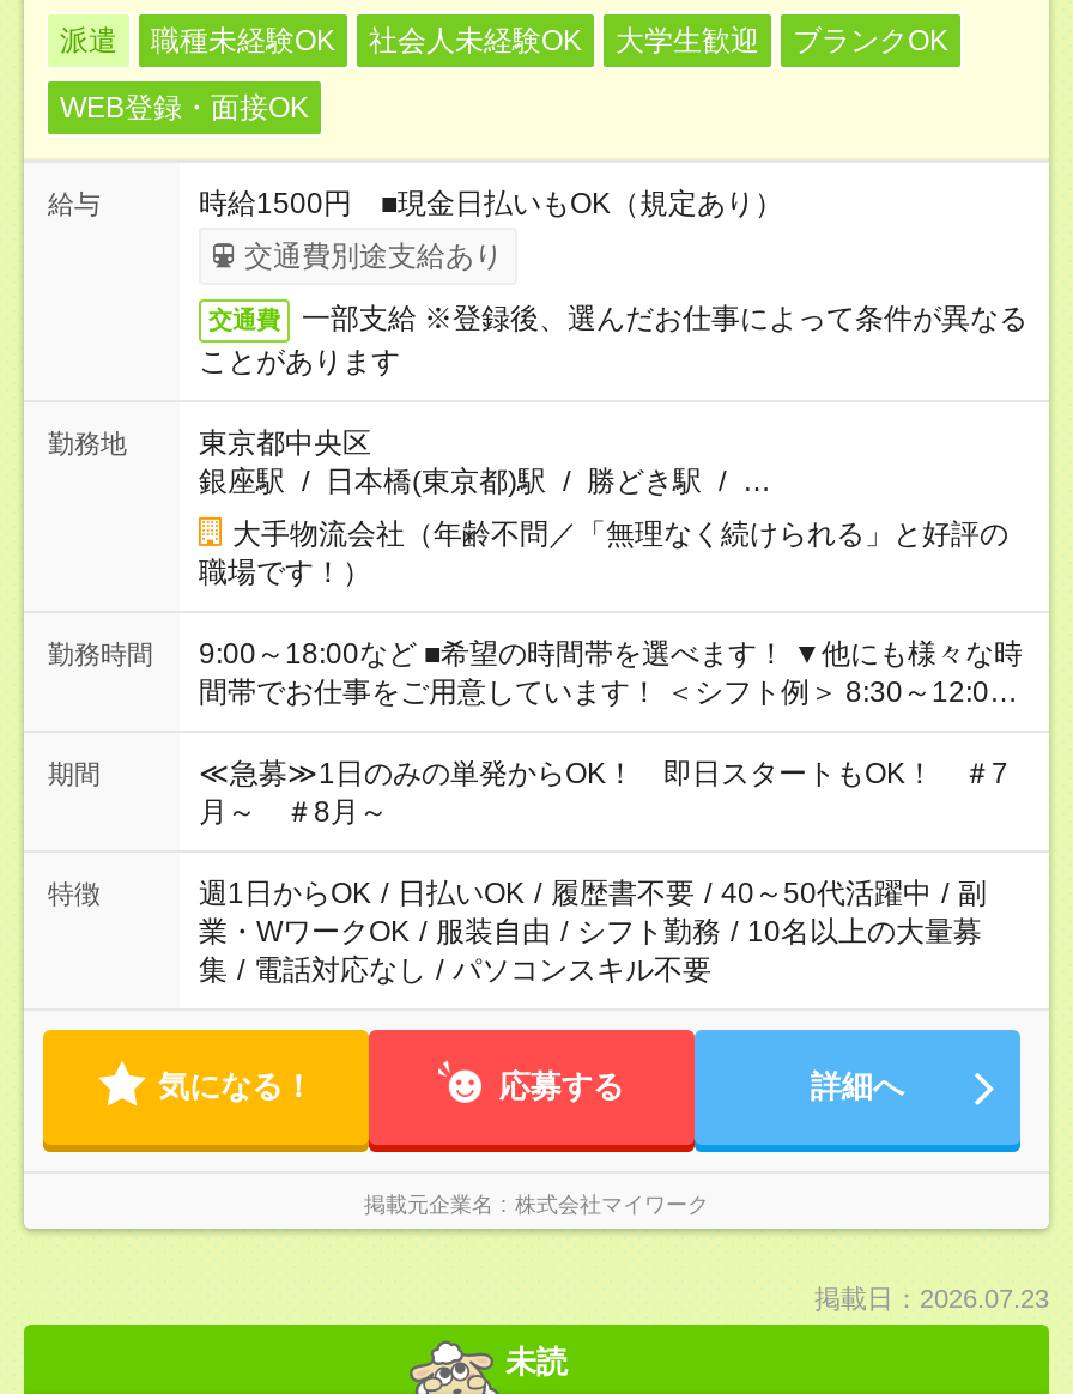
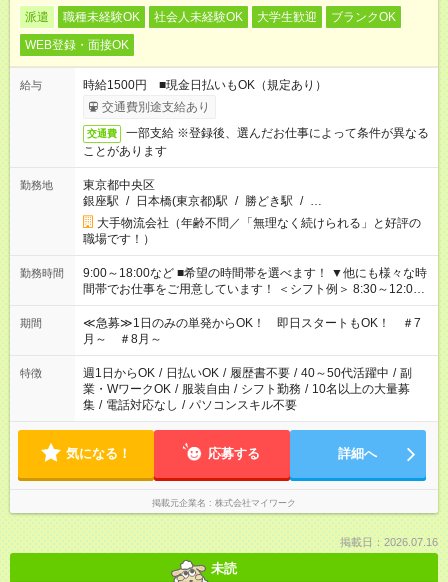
[814,1284,1049,1313] 掲載日：2026.07.23 -> [340,536,438,548] 掲載日：2026.07.16

